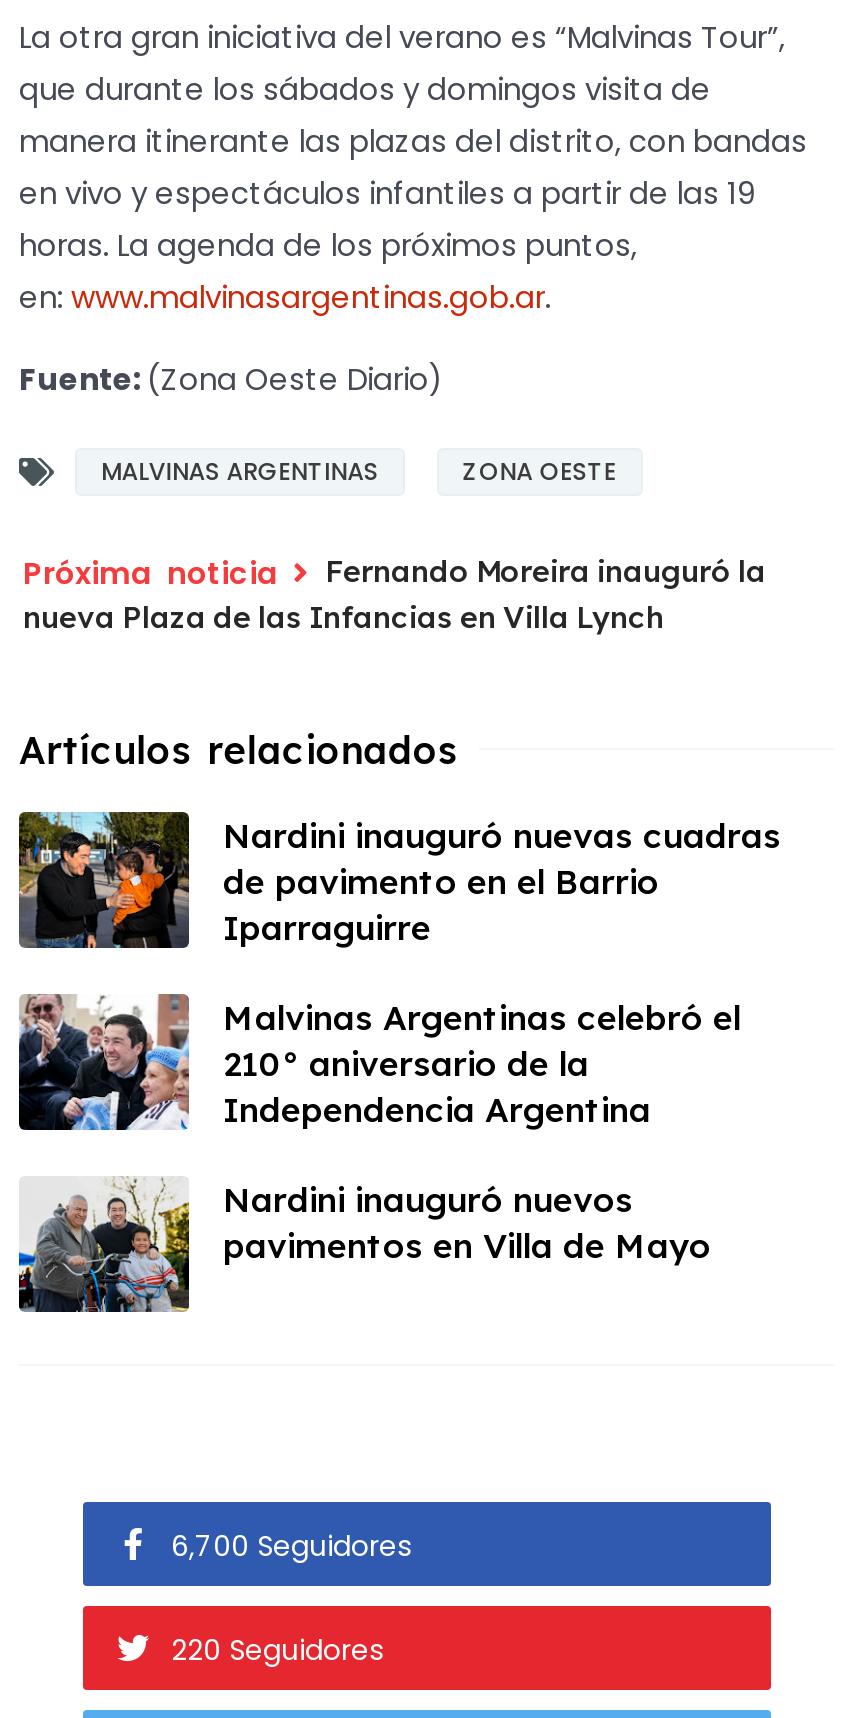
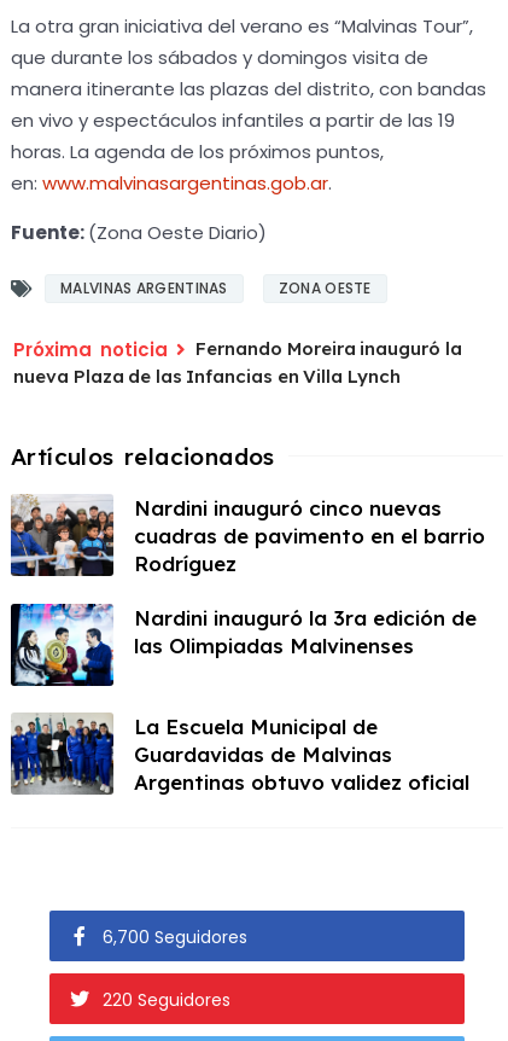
[17,810,781,950] [image] | Nardini inauguró nuevas cuadras | de pavimento en el Barrio | Iparraguirre -> [10,494,485,577] [image] | Nardini inauguró cinco nuevas | cuadras de pavimento en el barrio | Rodríguez
[17,992,741,1132] [image] | Malvinas Argentinas celebró el | 210° aniversario de la | Independencia Argentina -> [10,603,477,687] [image] | Nardini inauguró la 3ra edición de | las Olimpiadas Malvinenses
[17,1178,711,1314] [image] | Nardini inauguró nuevos | pavimentos en Villa de Mayo -> [10,713,469,796] [image] | La Escuela Municipal de | Guardavidas de Malvinas | Argentinas obtuvo validez oficial

